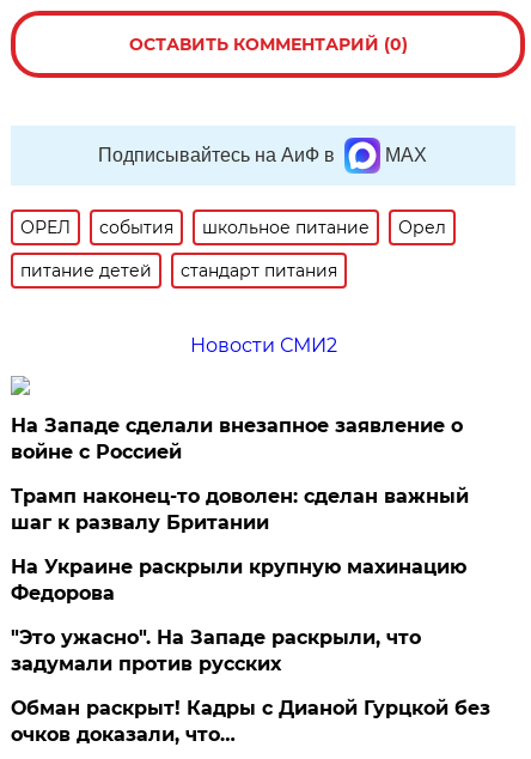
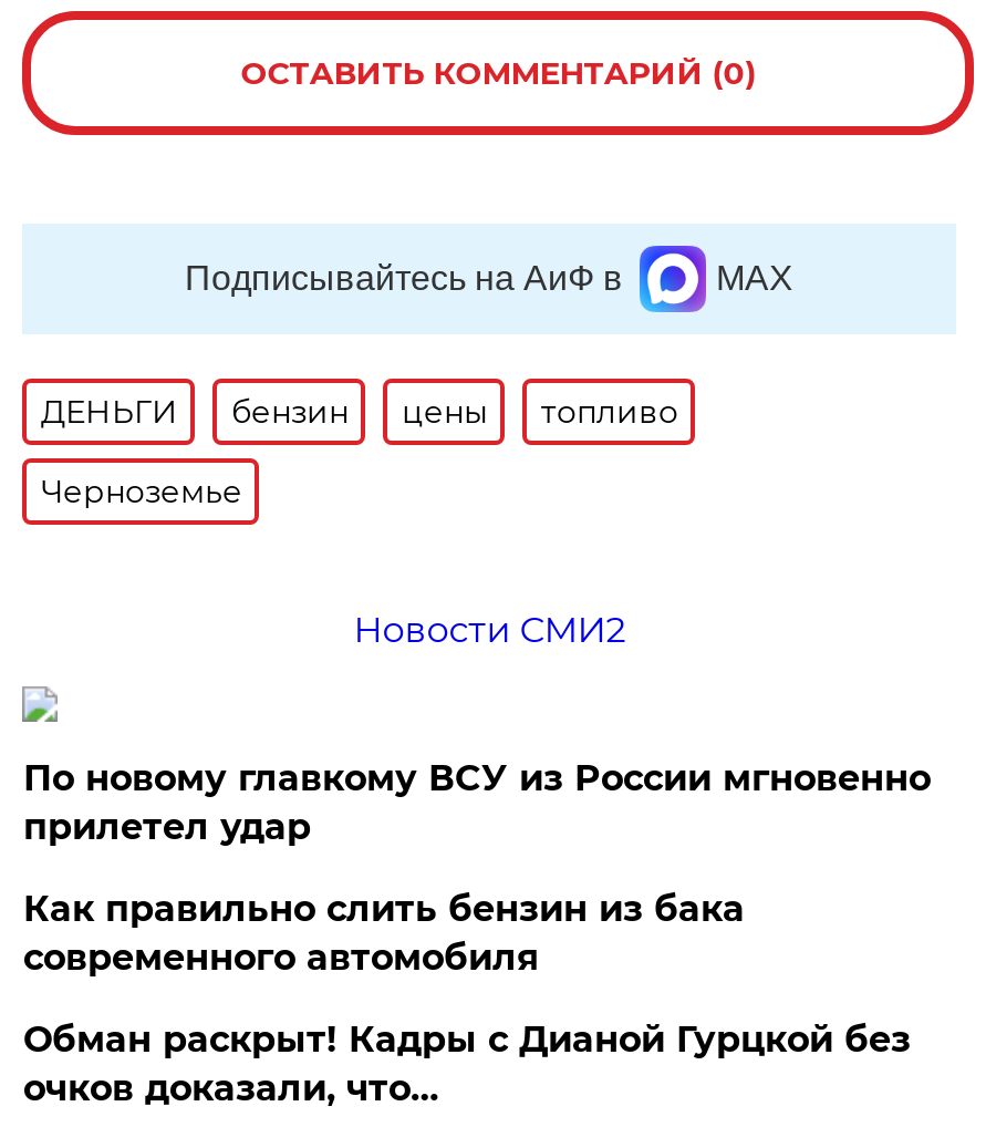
[21,217,447,238] ОРЕЛ | события | школьное питание | Орел -> [41,392,678,432] ДЕНЬГИ | бензин | цены | топливо
[21,260,338,281] питание детей | стандарт питания -> [41,471,242,511] Черноземье
[11,414,469,675] На Западе сделали внезапное заявление о | войне с Россией | Трамп наконец-то доволен: сделан важный | шаг к развалу Британии | На Украине раскрыли крупную махинацию | Федорова | "Это ужасно". На Западе раскрыли, что | задумали против русских -> [23,757,930,978] По новому главкому ВСУ из России мгновенно | прилетел удар | Как правильно слить бензин из бака | современного автомобиля

